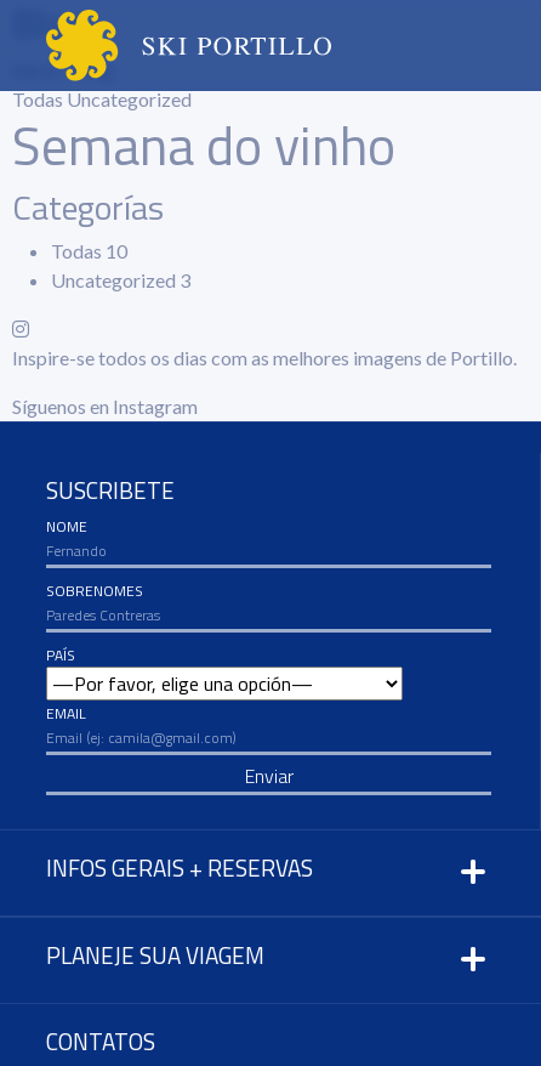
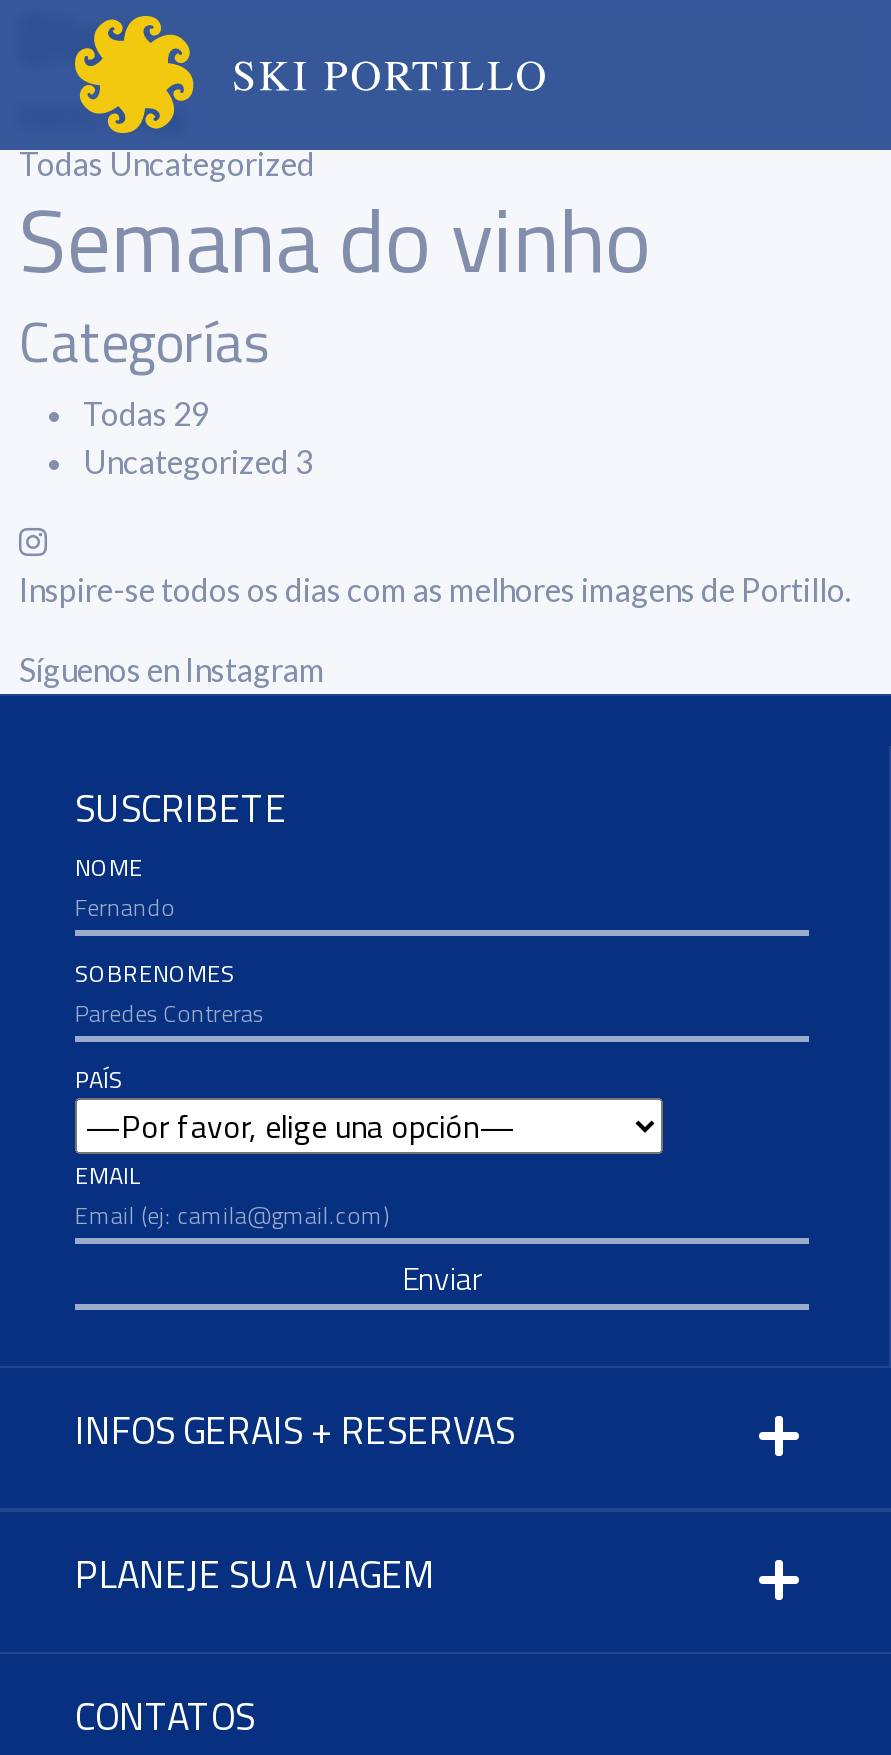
[51,239,127,262] Todas 10 -> [83,394,209,432] Todas 29

